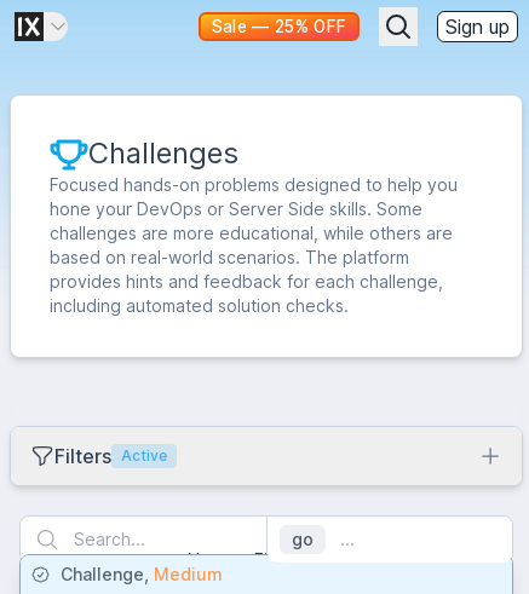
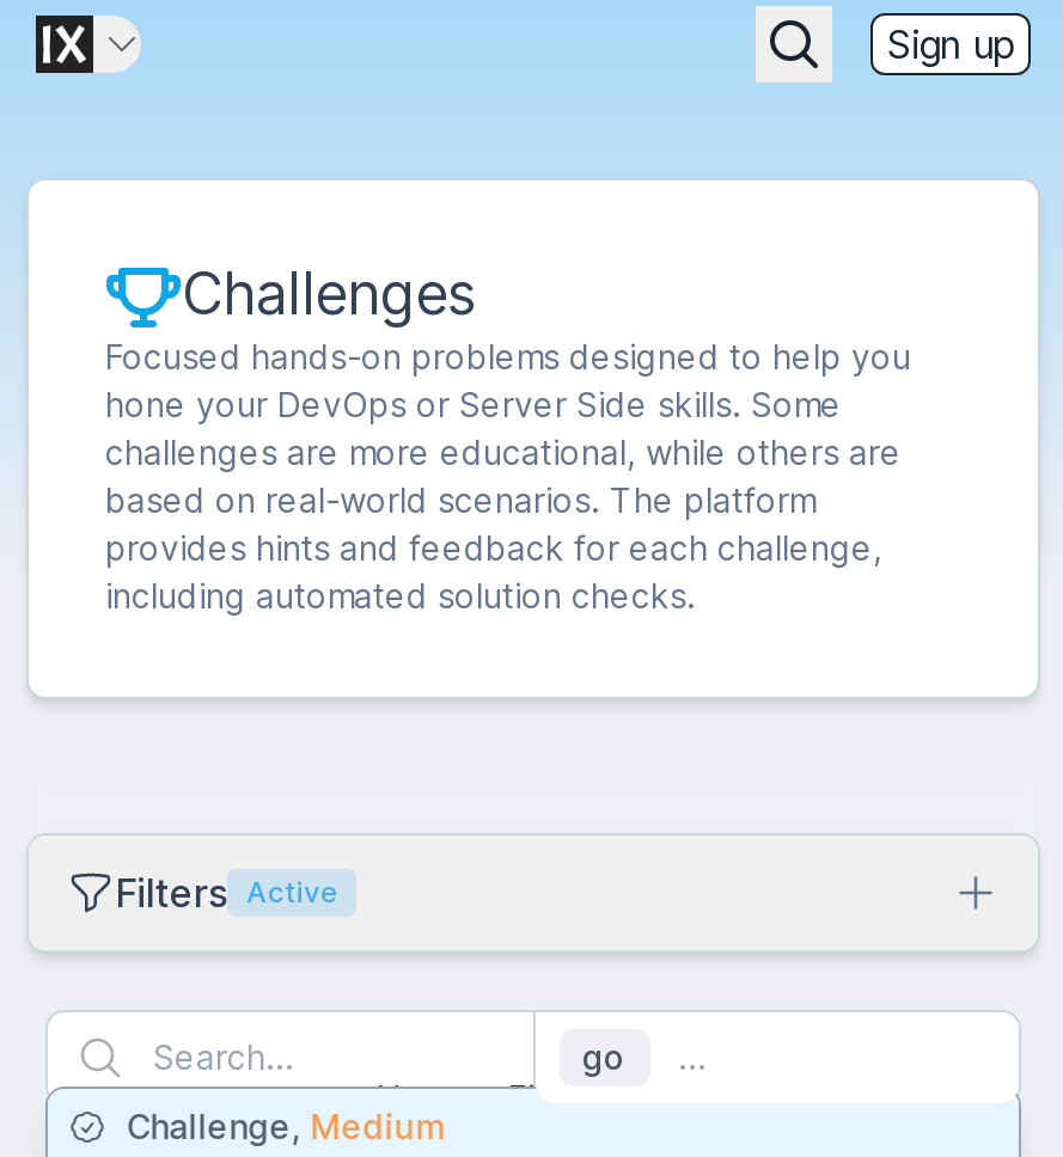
[211,17,347,36] Sale — 25% OFF -> none

